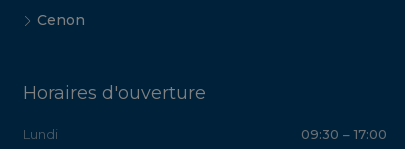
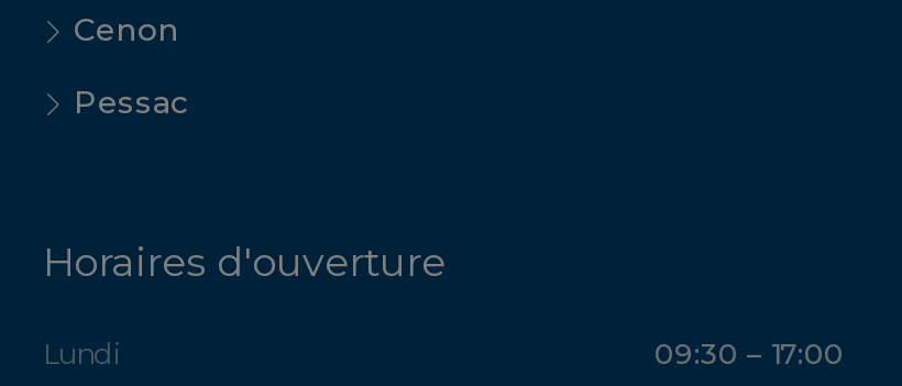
none -> [74,82,188,122] Pessac

